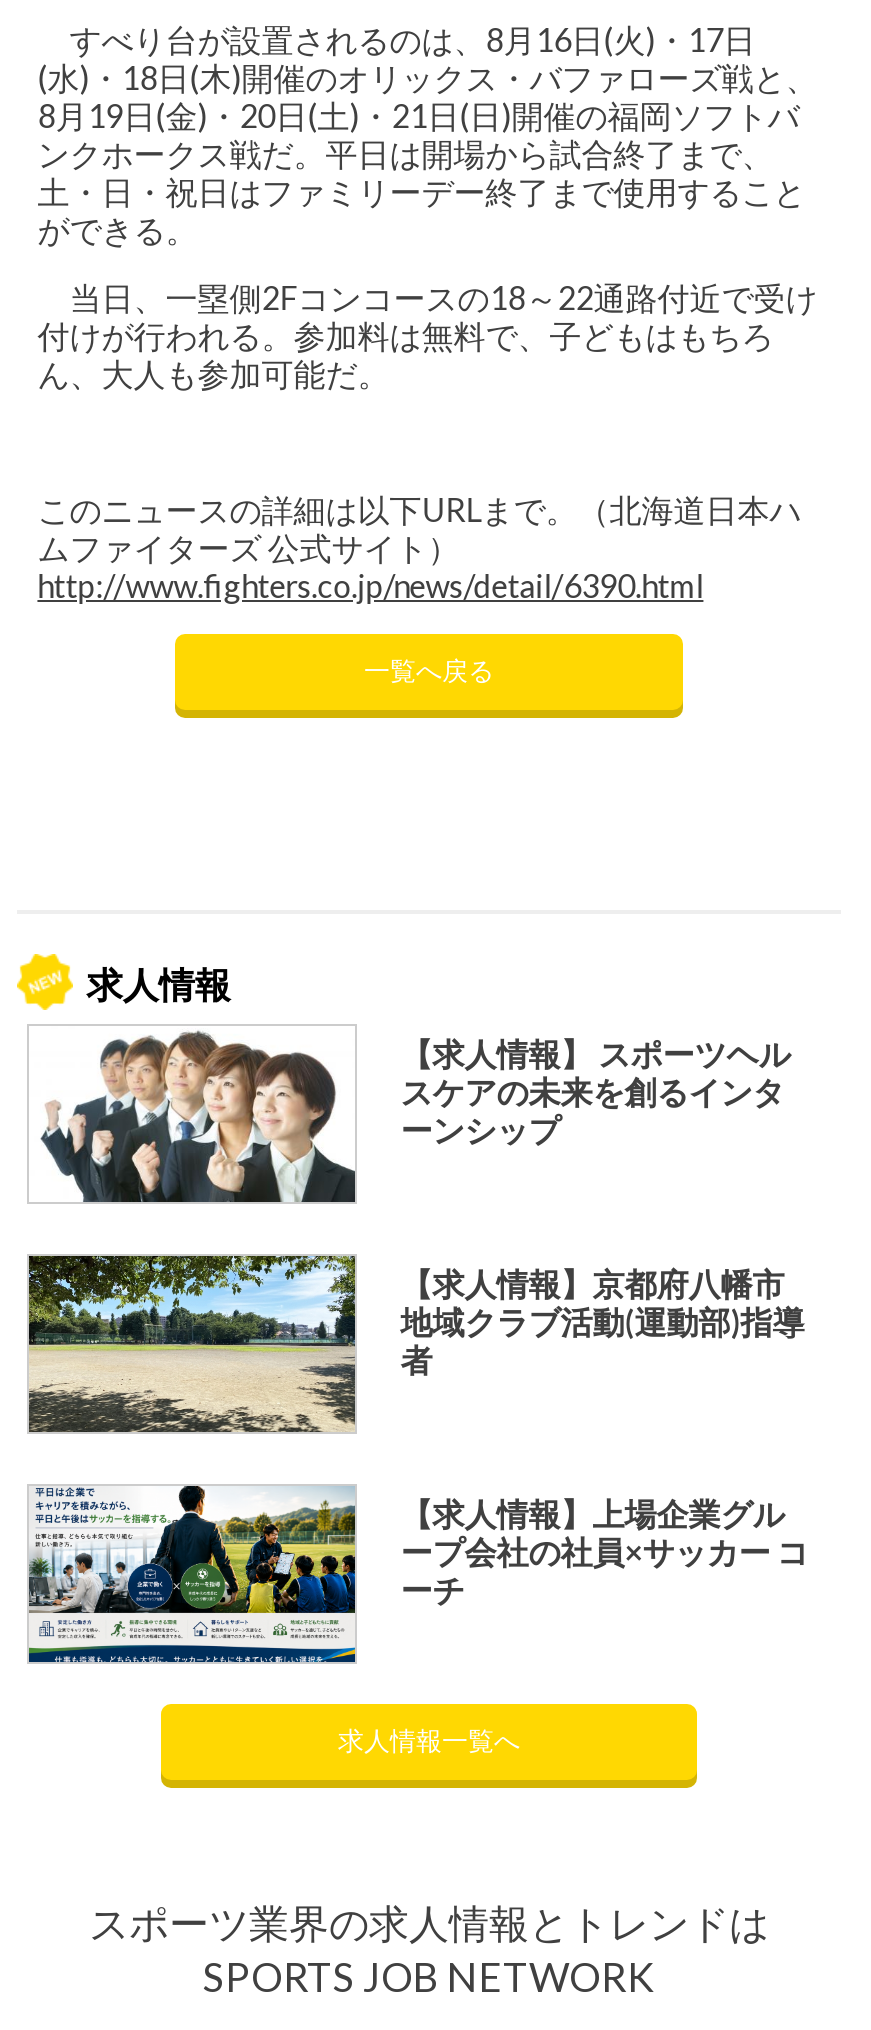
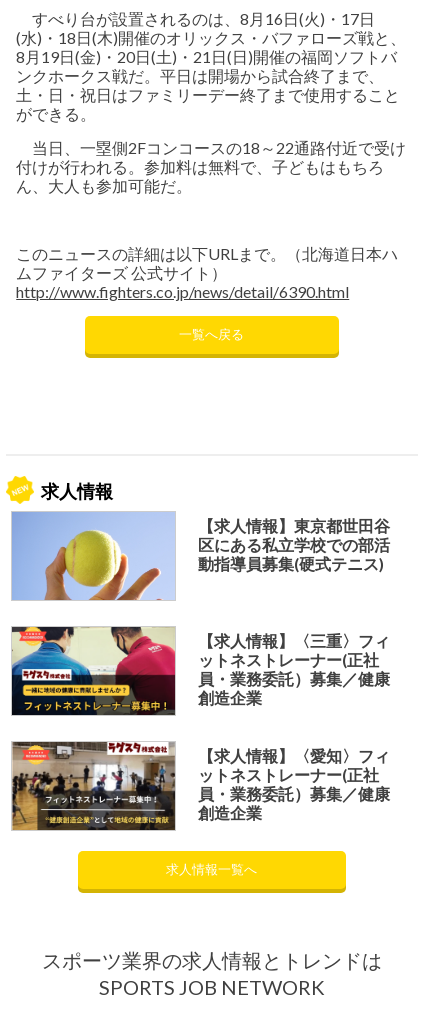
[29,1026,791,1204] [image] | 【求人情報】 スポーツヘル | スケアの未来を創るインタ | ーンシップ -> [11,511,390,601] [image] | 【求人情報】東京都世田谷 | 区にある私立学校での部活 | 動指導員募集(硬式テニス)
[27,1254,805,1434] [image] | 【求人情報】京都府八幡市 | 地域クラブ活動(運動部)指導 | 者 -> [11,626,390,716] [image] | 【求人情報】〈三重〉フィ | ットネストレーナー(正社 | 員・業務委託）募集／健康 | 創造企業
[27,1486,809,1664] [image] | 【求人情報】上場企業グル | ープ会社の社員×サッカー コ | ーチ -> [11,741,390,831] [image] | 【求人情報】〈愛知〉フィ | ットネストレーナー(正社 | 員・業務委託）募集／健康 | 創造企業

